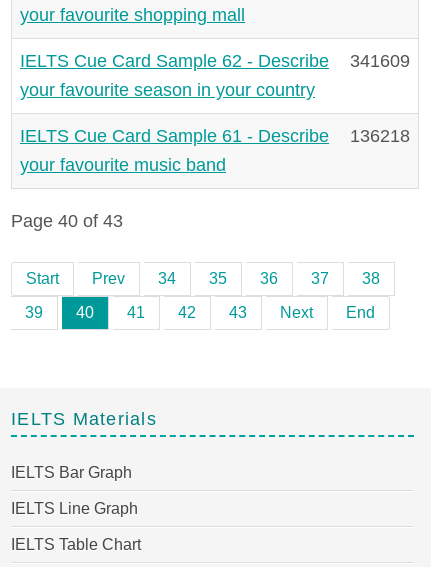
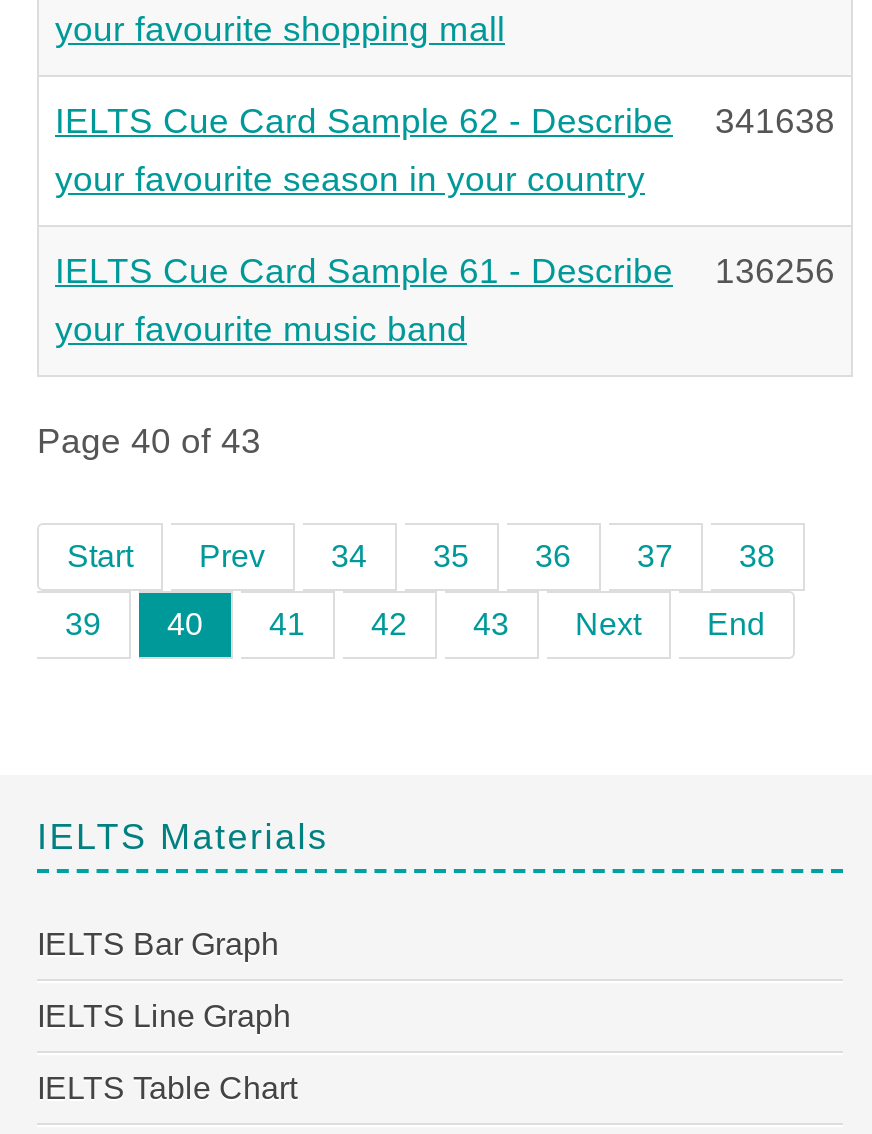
[20,51,410,71] IELTS Cue Card Sample 62 - Describe 341609 -> [55,101,835,141] IELTS Cue Card Sample 62 - Describe 341638
[20,126,410,146] IELTS Cue Card Sample 61 - Describe 136218 -> [55,251,835,291] IELTS Cue Card Sample 61 - Describe 136256

